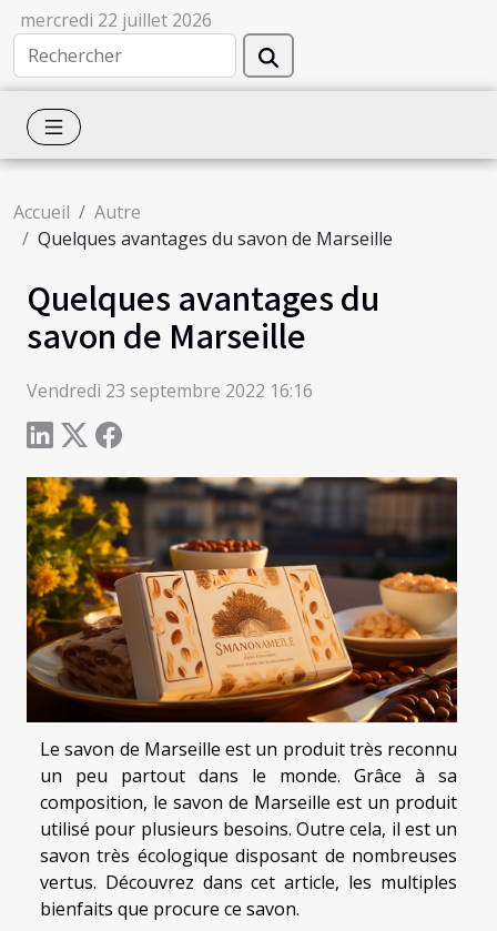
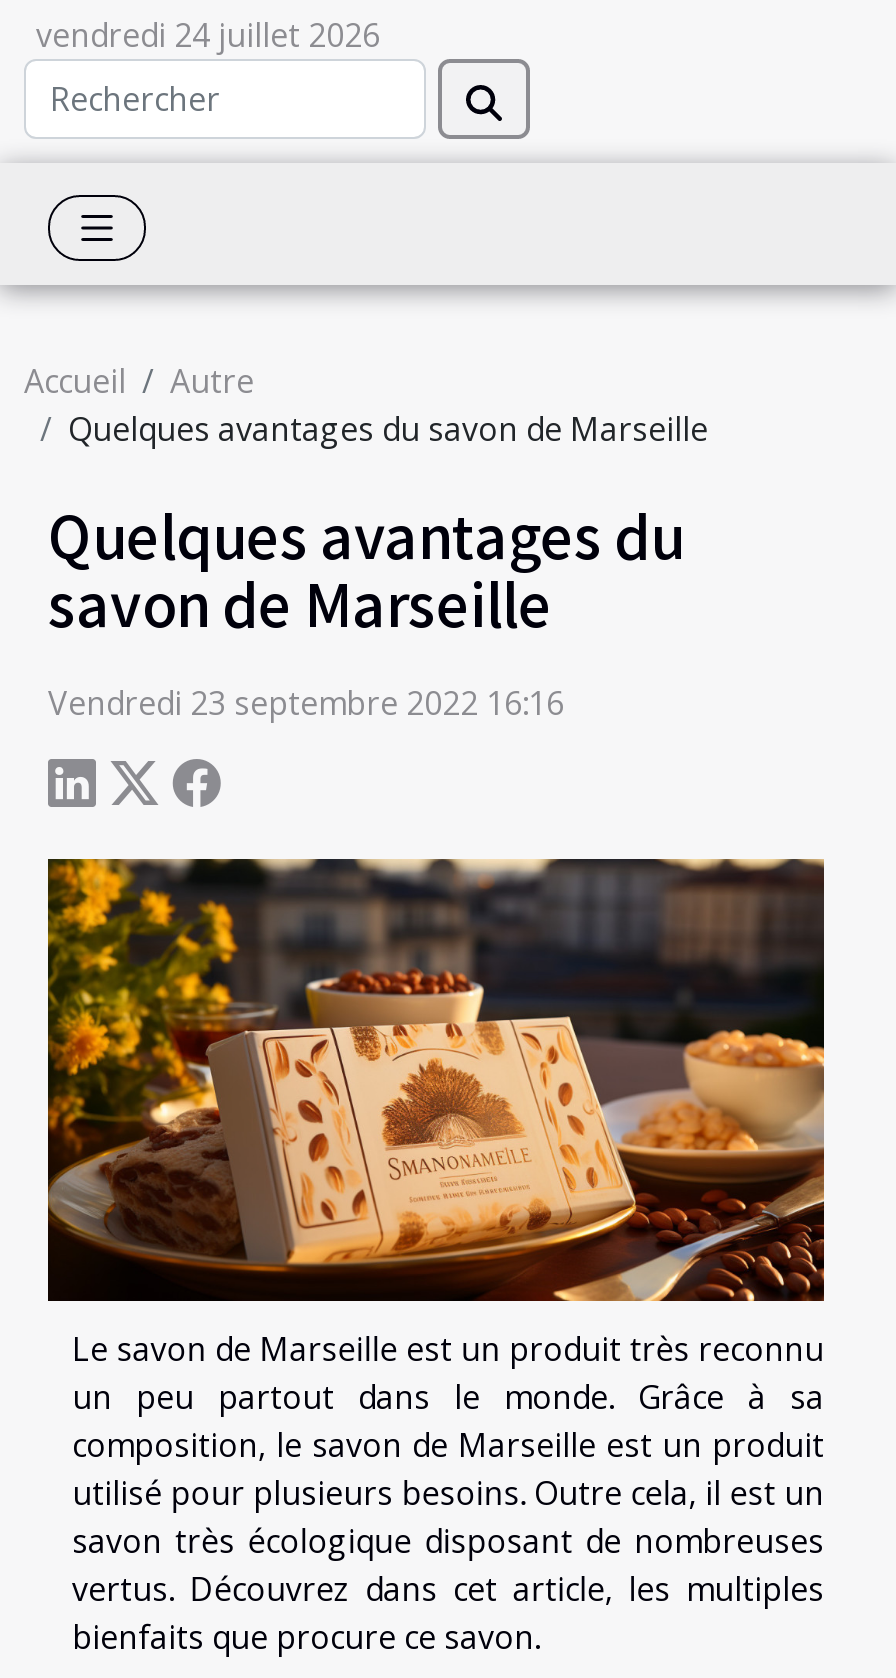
[20,8,212,32] mercredi 22 juillet 2026 -> [36,13,380,57] vendredi 24 juillet 2026

